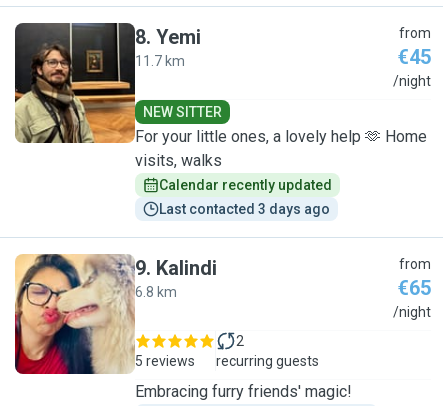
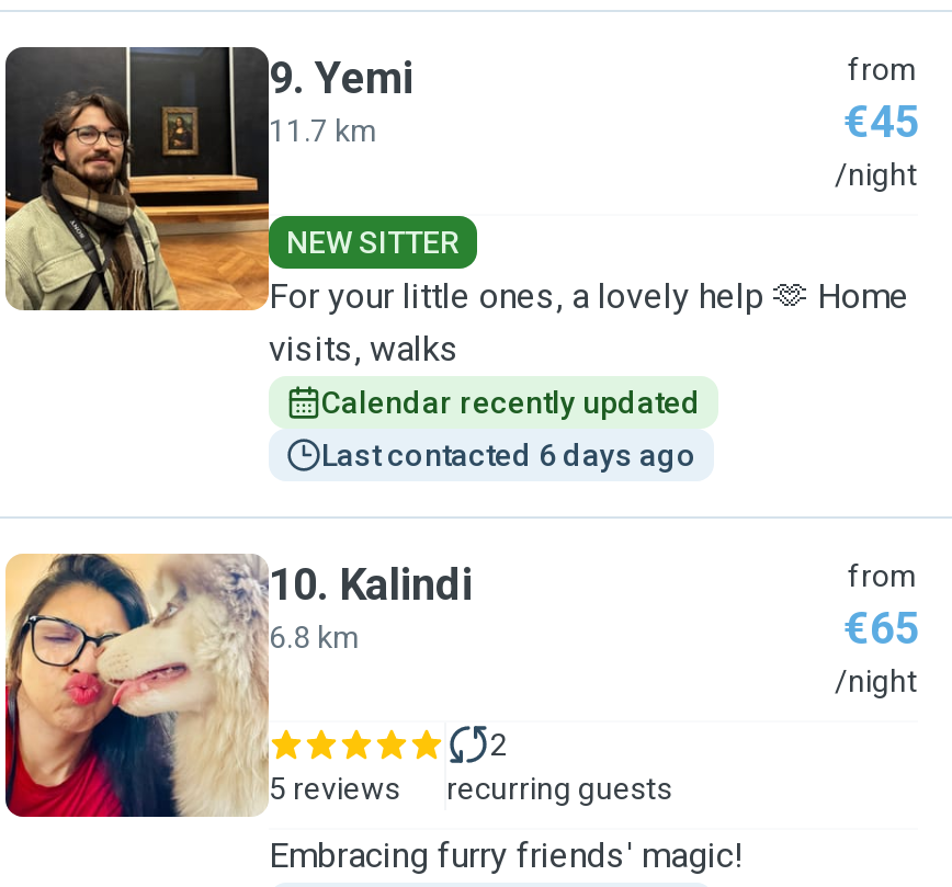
[135,25,201,49] 8. Yemi -> [269,52,413,104] 9. Yemi
[159,201,330,217] Last contacted 3 days ago -> [321,437,696,473] Last contacted 6 days ago
[135,256,217,280] 9. Kalindi -> [269,558,473,611] 10. Kalindi

